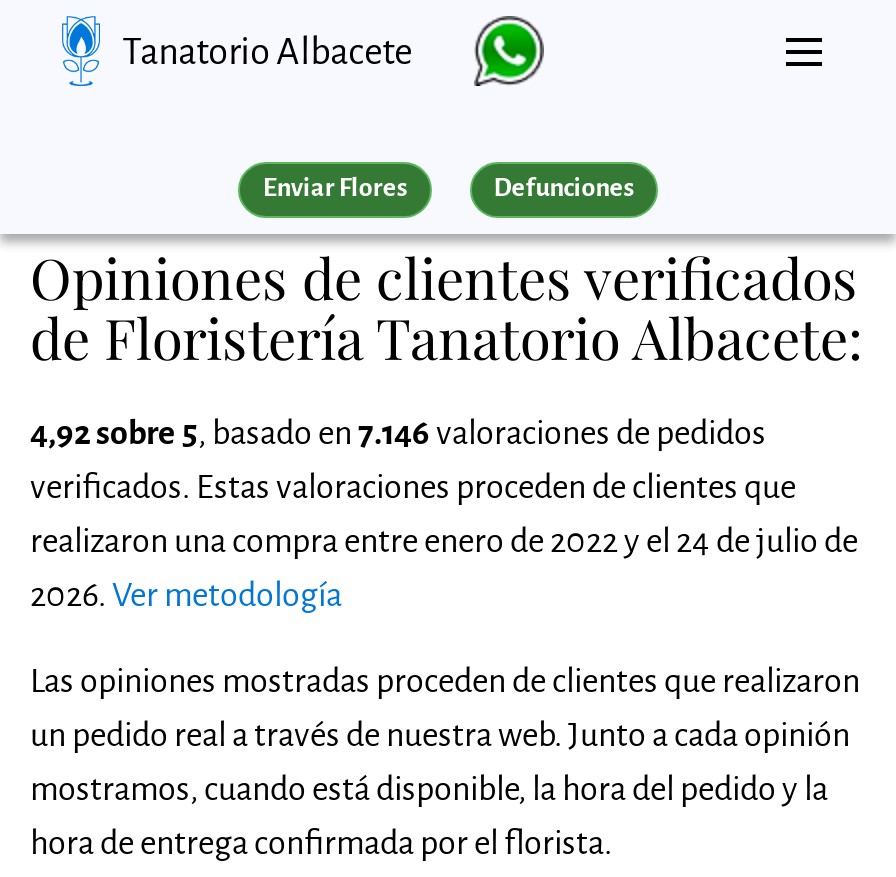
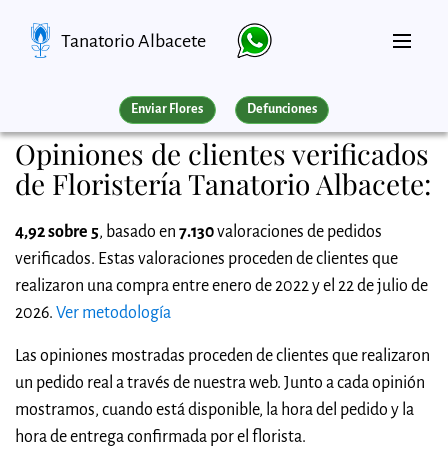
[30,416,766,452] 4,92 sobre 5, basado en 7.146 valoraciones de pedidos -> [15,223,382,241] 4,92 sobre 5, basado en 7.130 valoraciones de pedidos
[30,524,858,560] realizaron una compra entre enero de 2022 y el 24 de julio de -> [15,277,428,295] realizaron una compra entre enero de 2022 y el 22 de julio de

